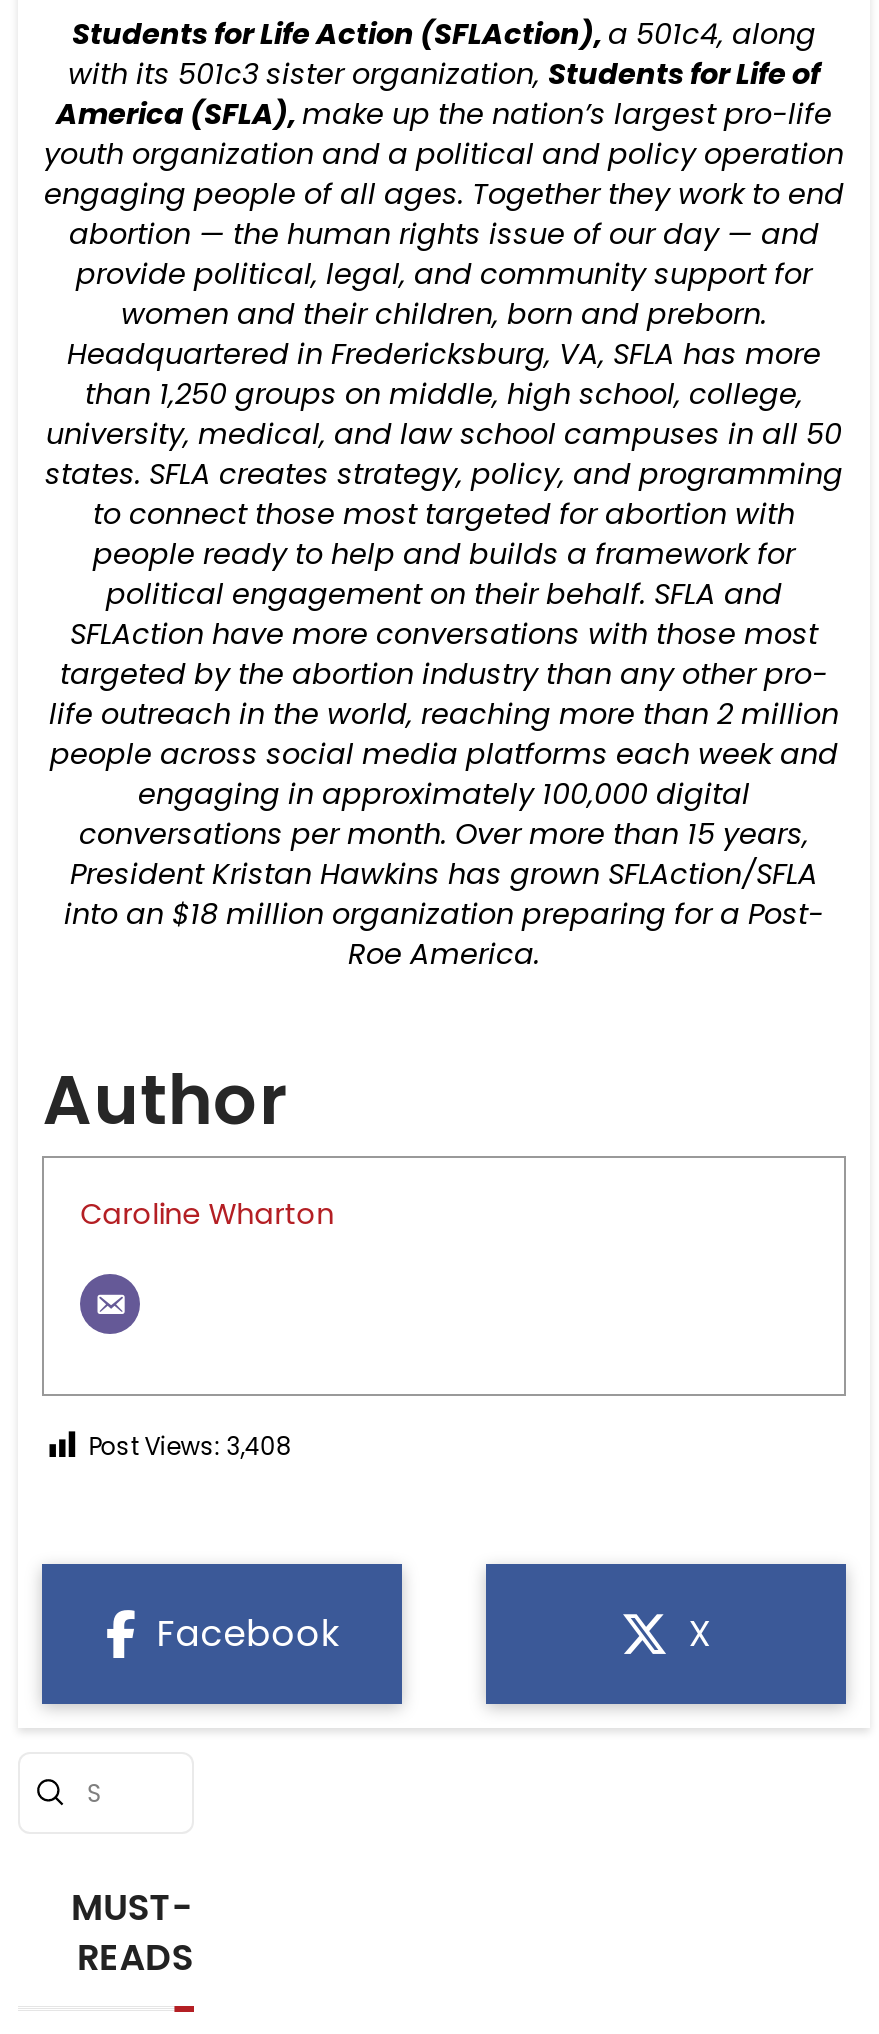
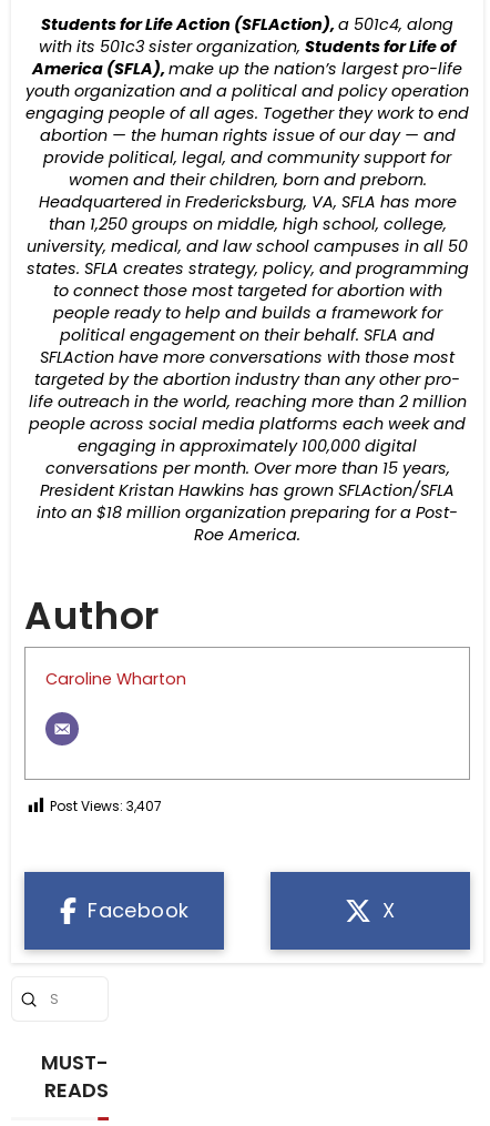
[88,1427,292,1461] Post Views: 3,408 -> [50,797,162,816] Post Views: 3,407

